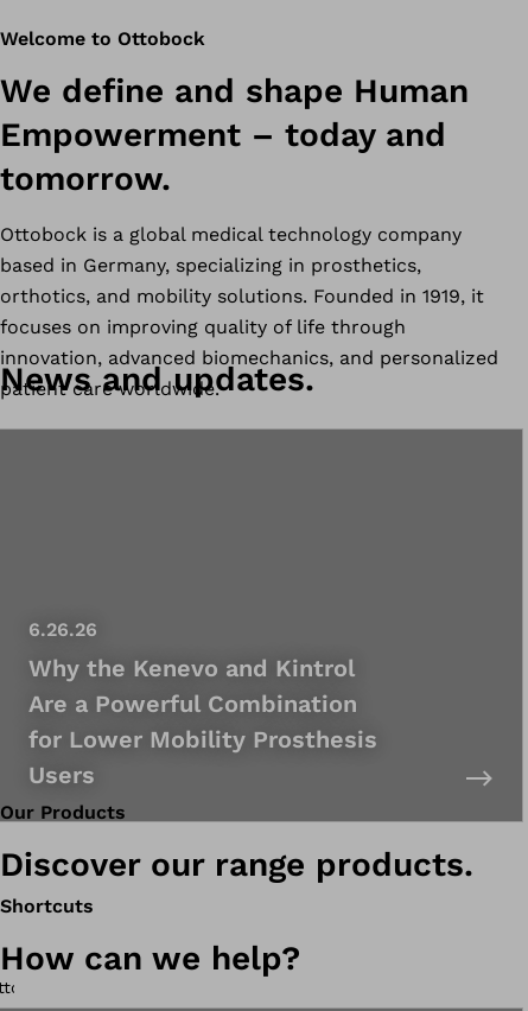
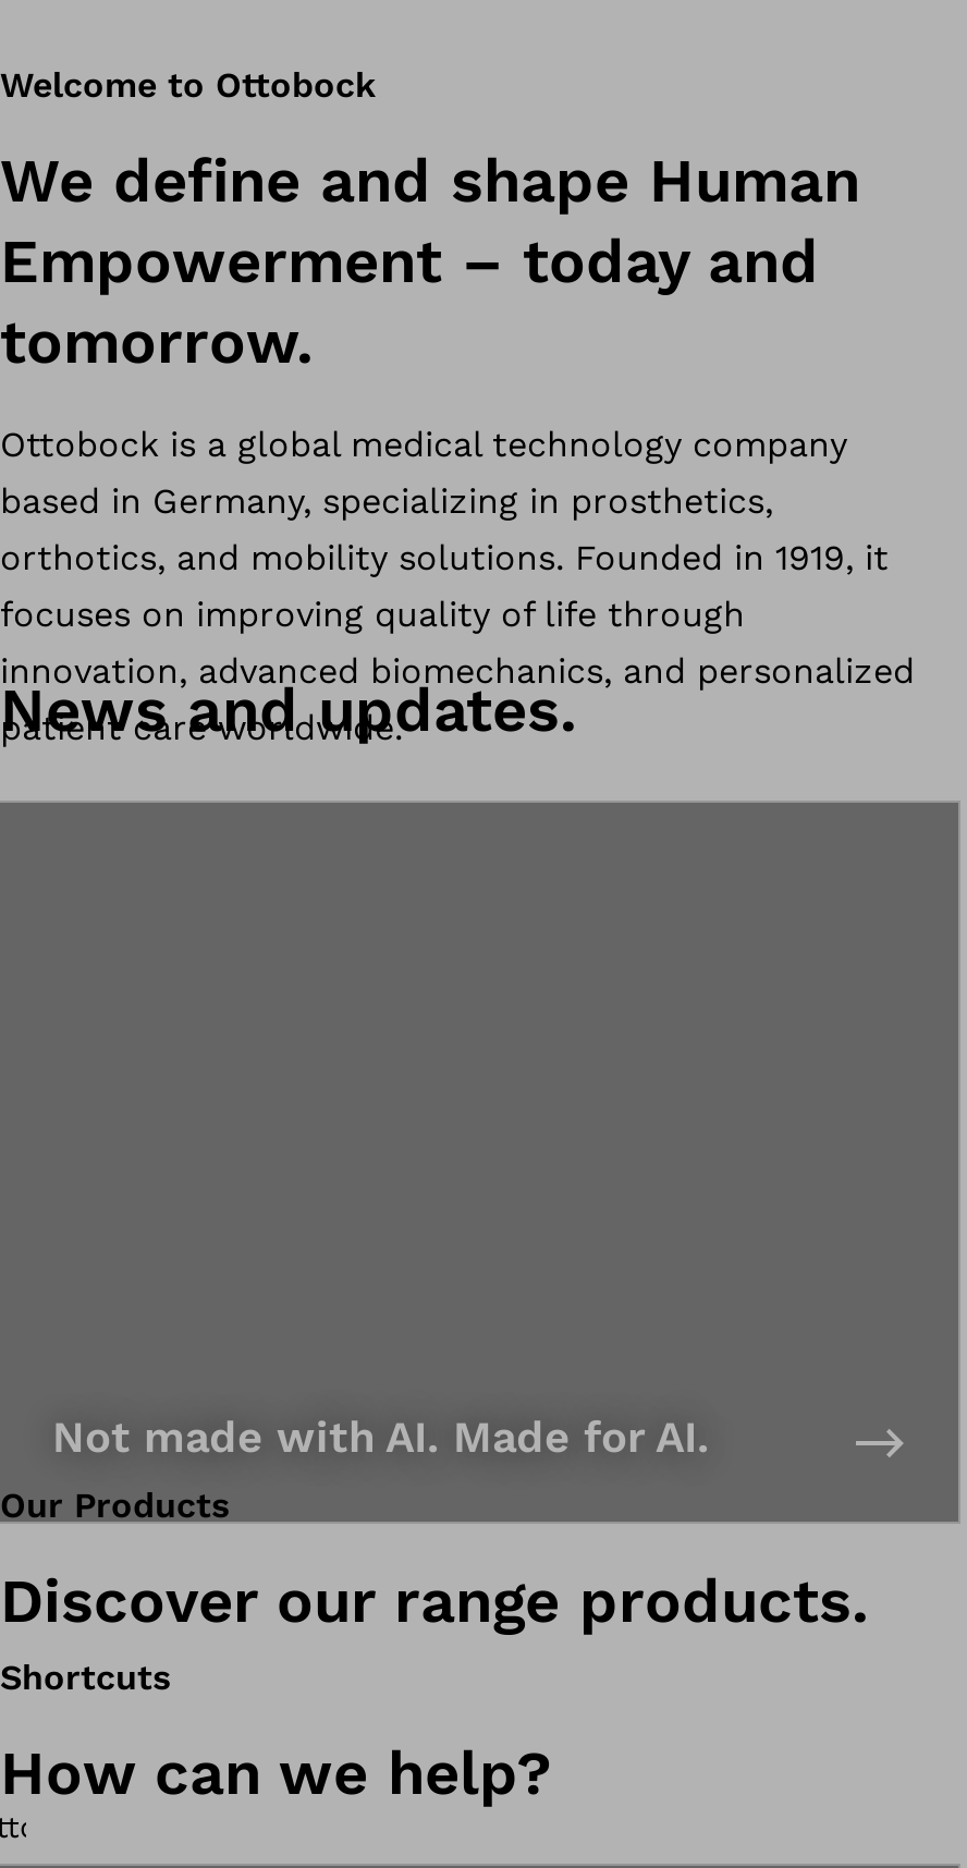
[28,618,377,789] 6.26.26 | Why the Kenevo and Kintrol | Are a Powerful Combination | for Lower Mobility Prosthesis | Users -> [52,1411,710,1463] Not made with AI. Made for AI.

